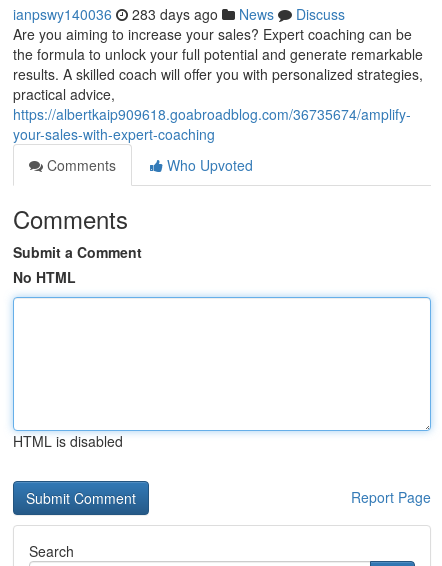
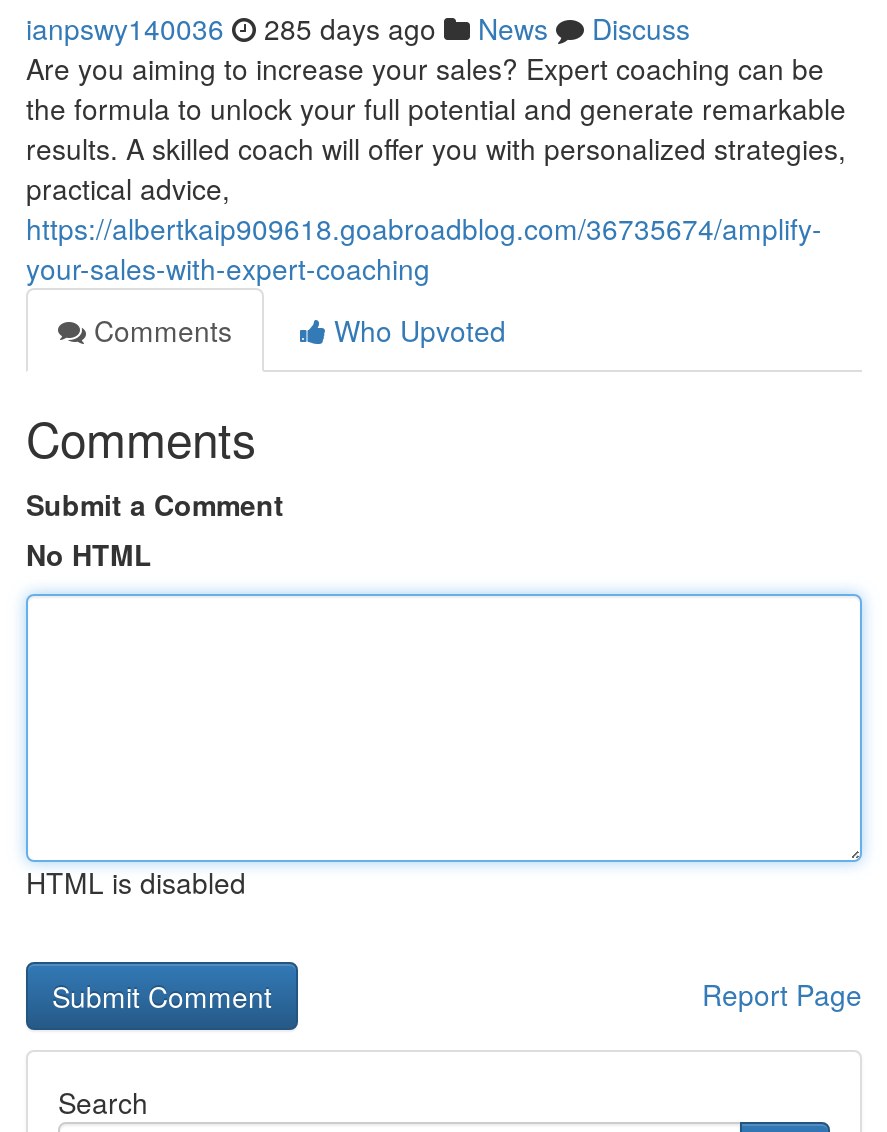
[13,4,345,24] ianpswy140036 283 days ago News Discuss -> [26,8,690,48] ianpswy140036 285 days ago News Discuss

